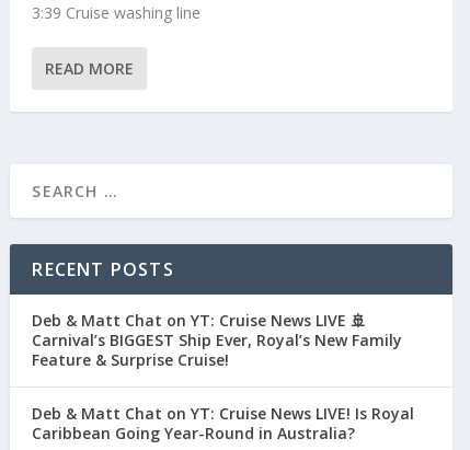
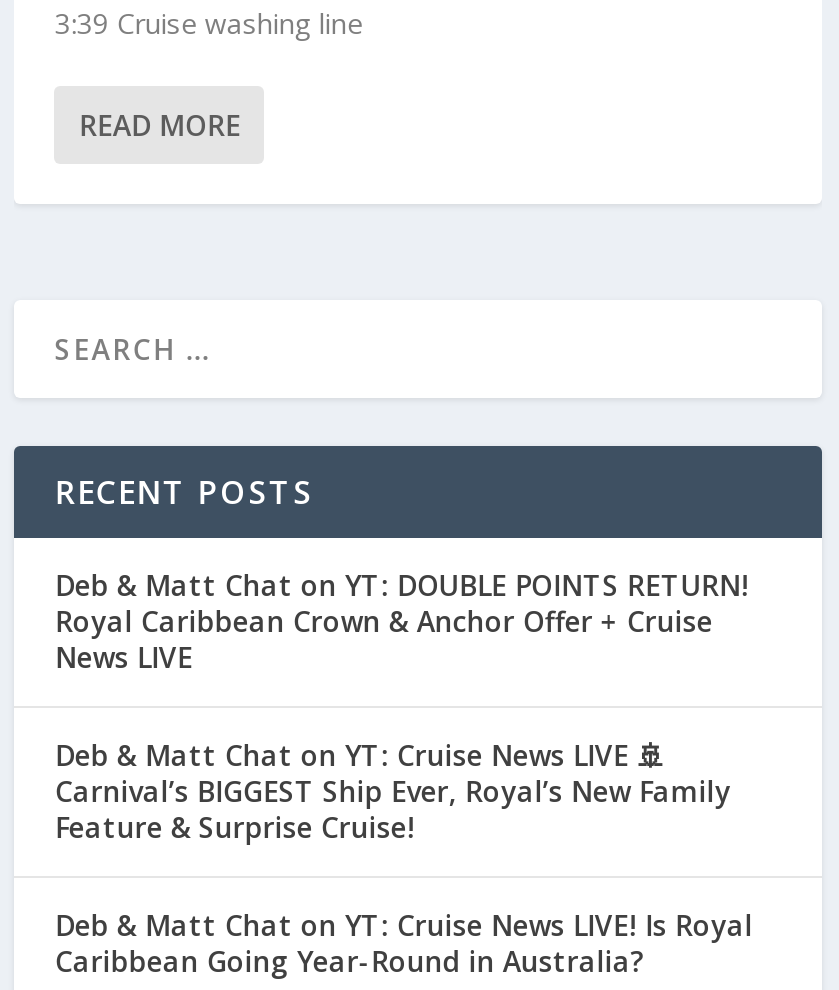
none -> [55,567,749,677] Deb & Matt Chat on YT: DOUBLE POINTS RETURN! | Royal Caribbean Crown & Anchor Offer + Cruise | News LIVE

